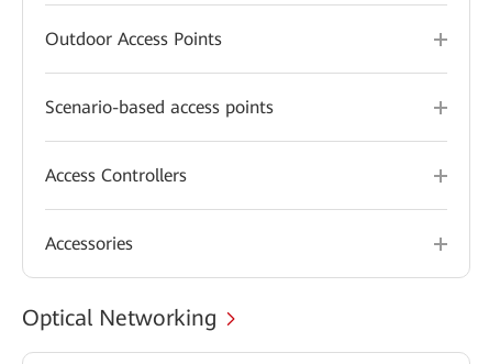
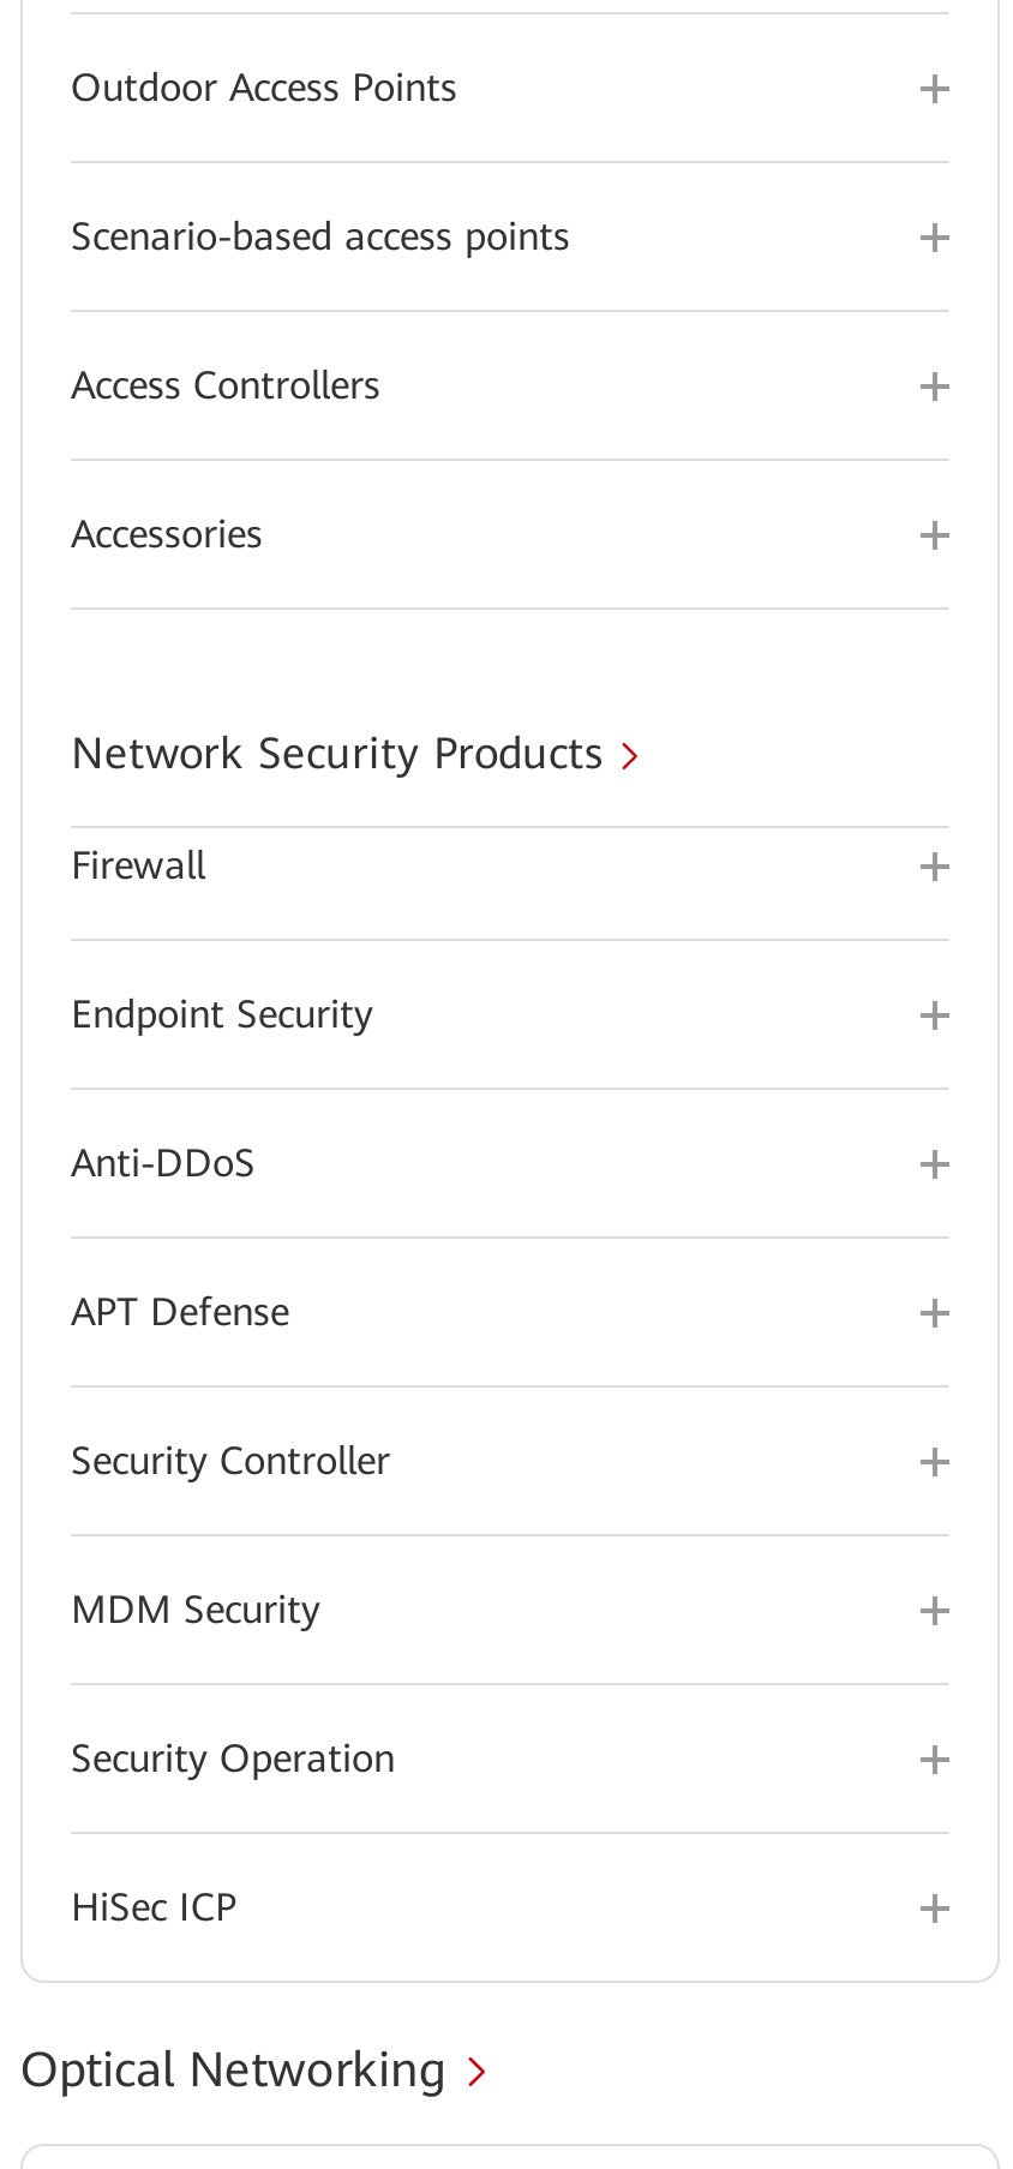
none -> [71,727,604,1930] Network Security Products | Firewall | Endpoint Security | Anti-DDoS | APT Defense | Security Controller | MDM Security | Security Operation | HiSec ICP

